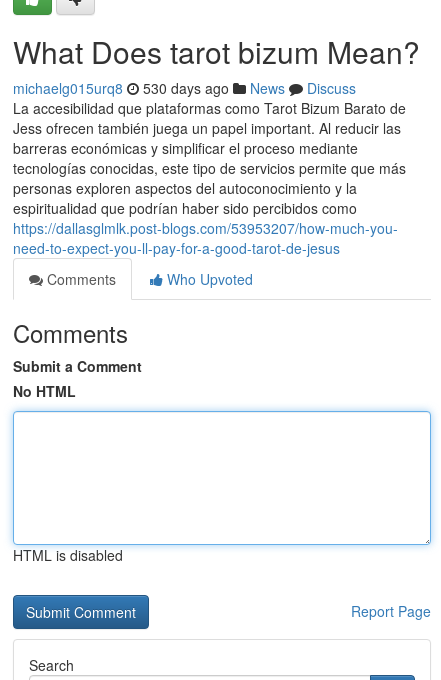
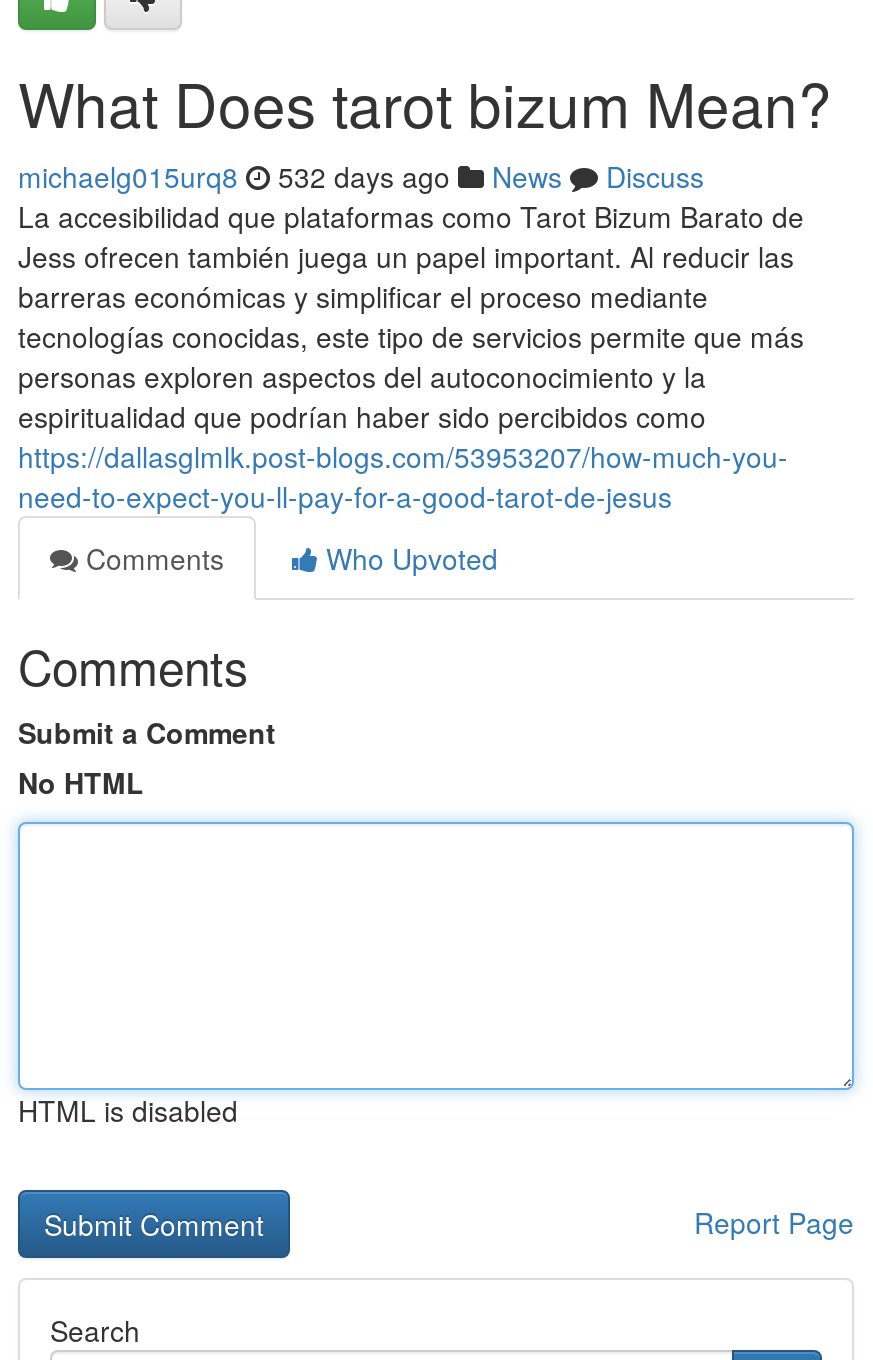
[13,78,356,98] michaelg015urq8 530 days ago News Discuss -> [18,156,704,196] michaelg015urq8 532 days ago News Discuss

